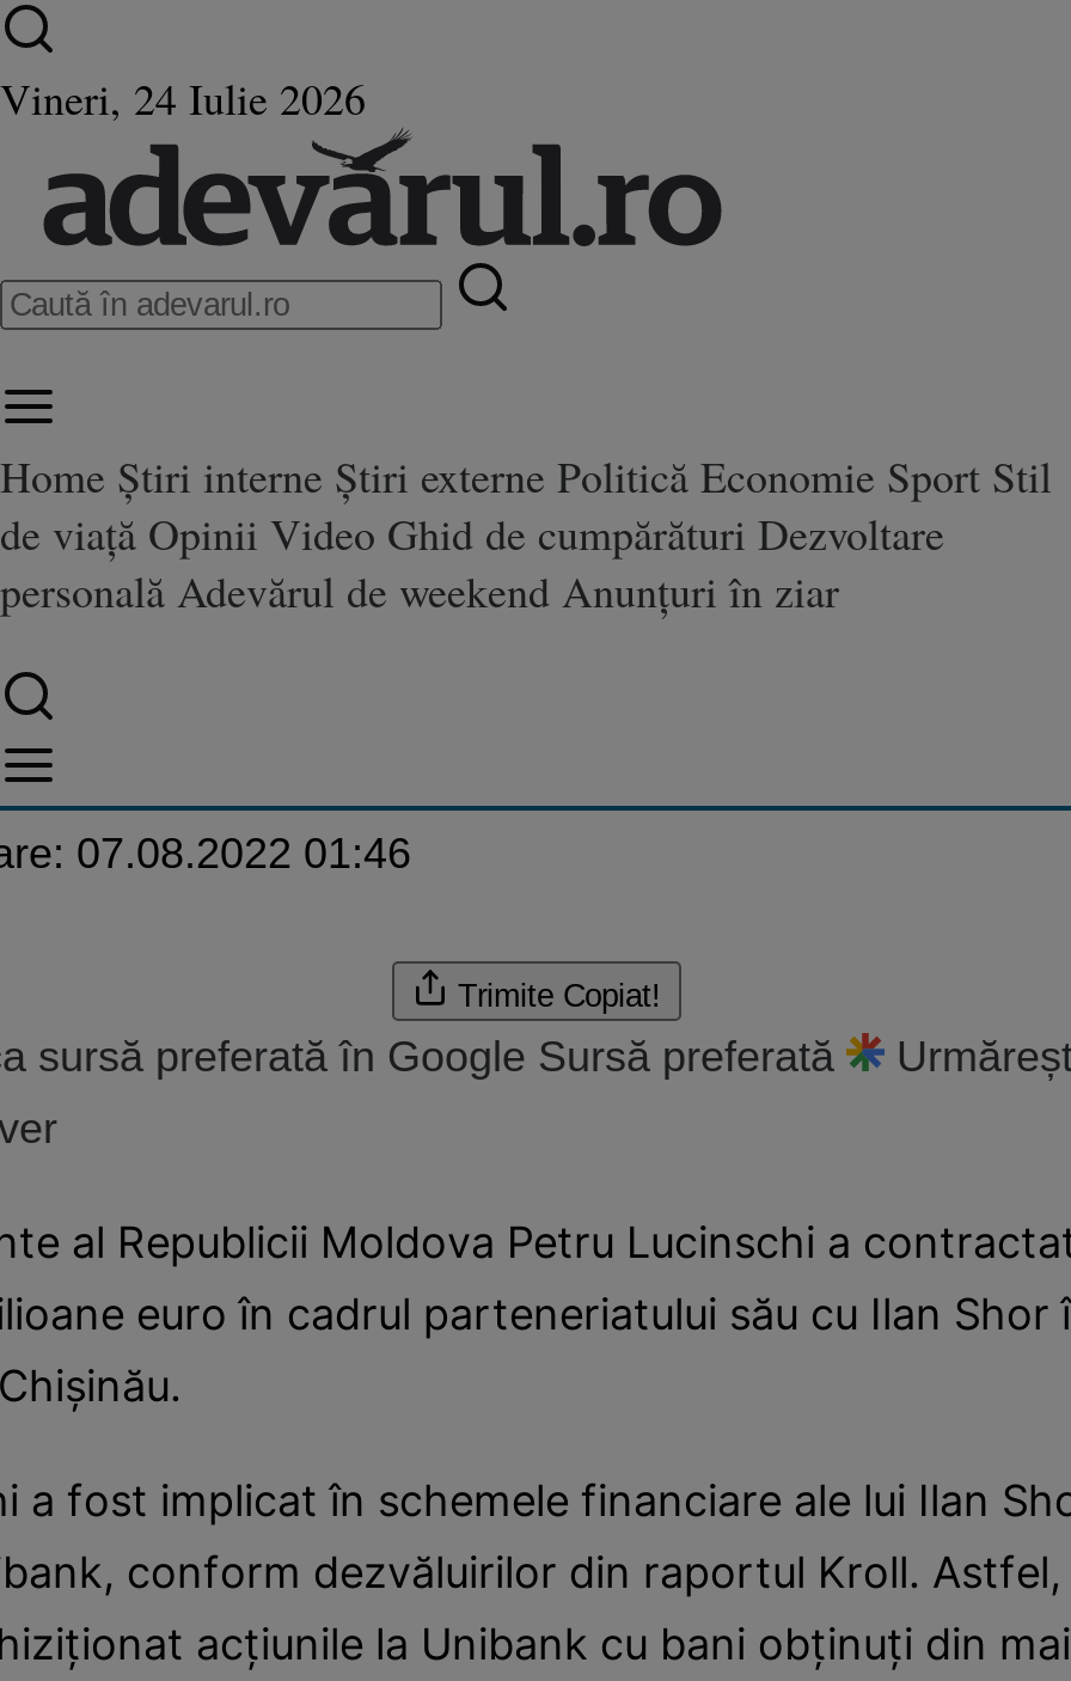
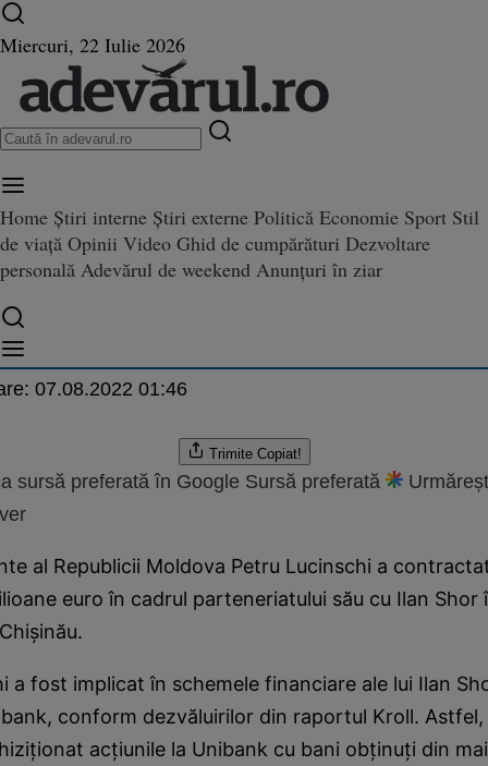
[0,69,366,127] Vineri, 24 Iulie 2026 -> [0,32,185,58] Miercuri, 22 Iulie 2026

